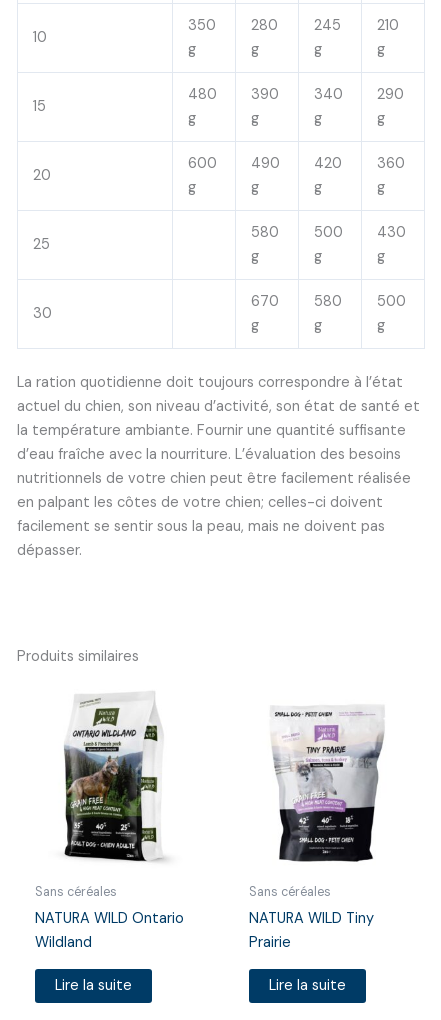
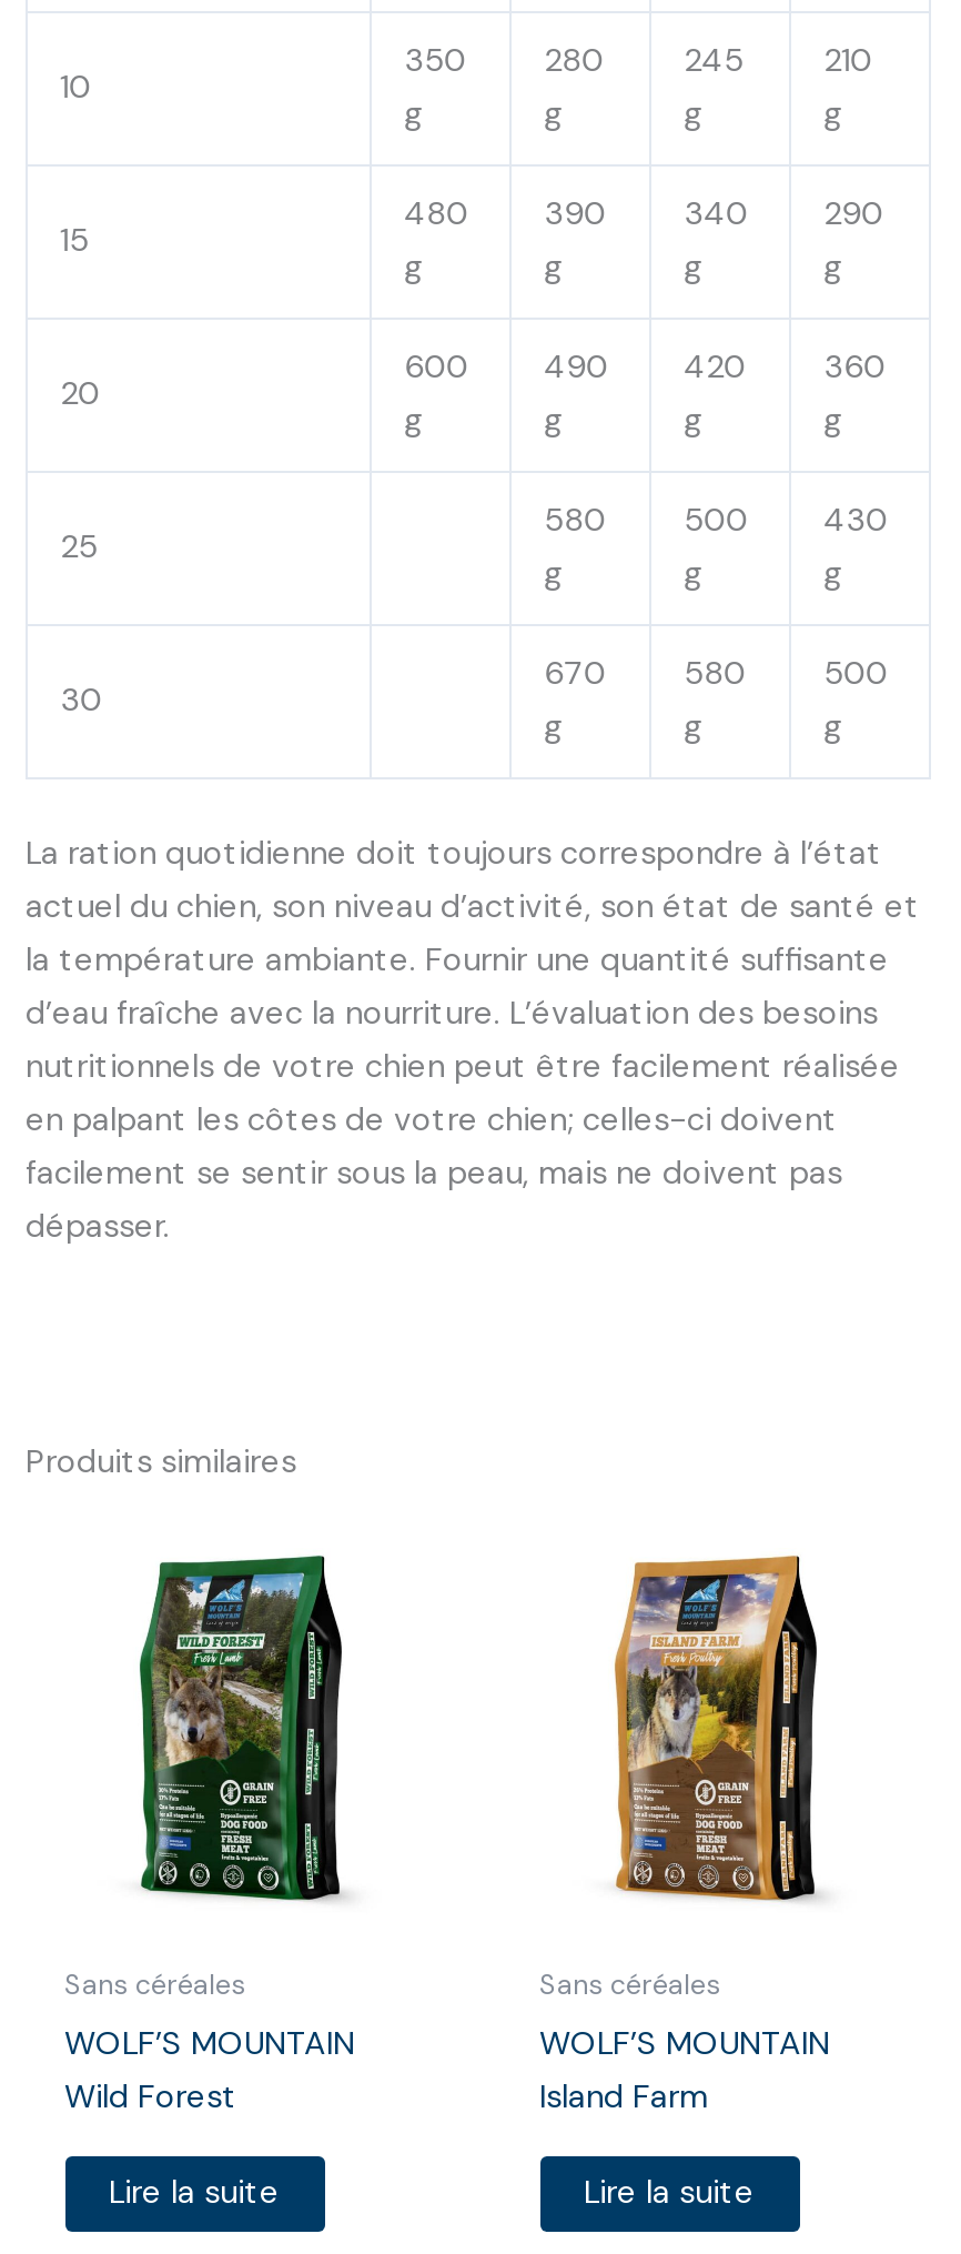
[63,695,166,862] [image] -> [130,1550,352,1916] [image]
[272,699,384,863] [image] -> [594,1554,838,1919] [image]
[34,909,183,952] NATURA WILD Ontario | Wildland -> [64,2022,355,2118] WOLF’S MOUNTAIN | Wild Forest
[248,909,373,952] NATURA WILD Tiny | Prairie -> [539,2022,830,2118] WOLF’S MOUNTAIN | Island Farm

